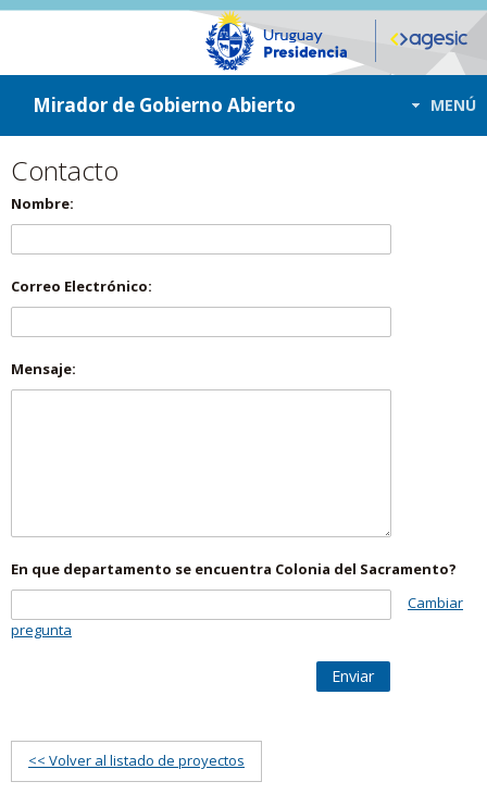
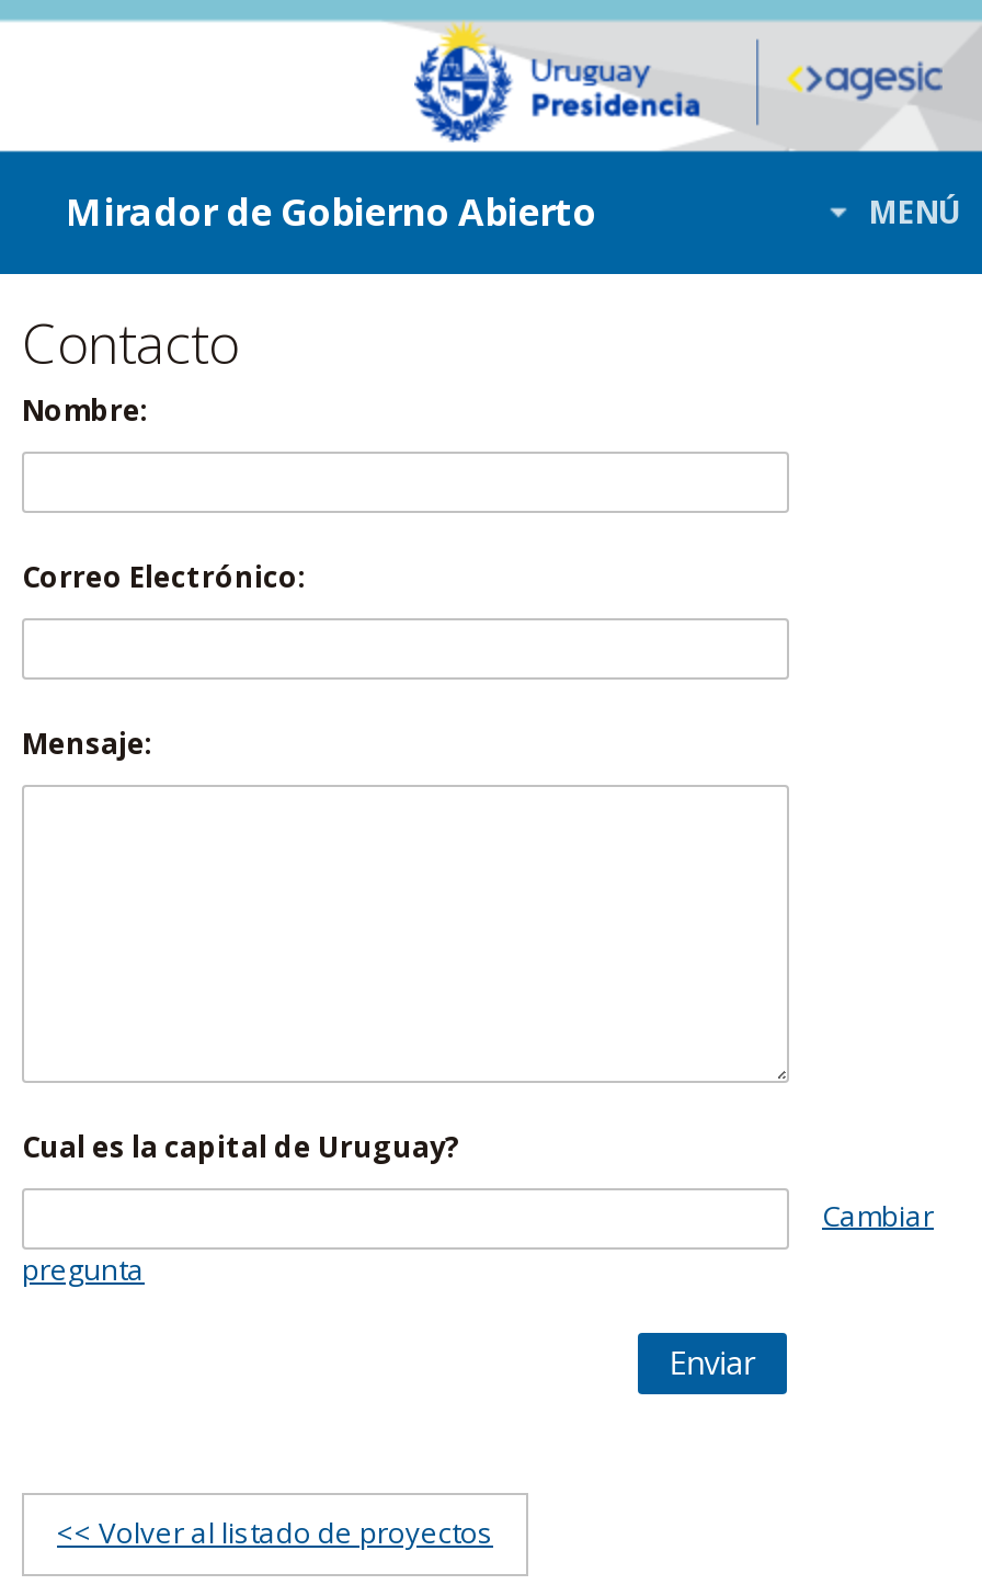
[11,559,457,579] En que departamento se encuentra Colonia del Sacramento? -> [22,1127,460,1166] Cual es la capital de Uruguay?

